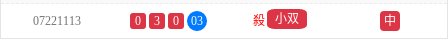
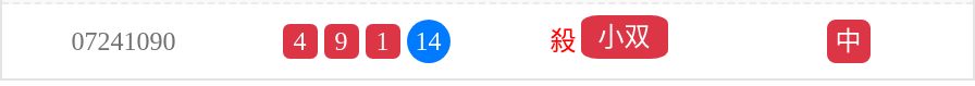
[33,14,81,28] 07221113 -> [71,26,176,57] 07241090
[135,14,141,28] 0 -> [293,26,306,57] 4
[154,14,160,28] 3 -> [335,26,348,57] 9
[173,14,179,28] 0 -> [376,26,389,57] 1
[191,14,203,28] 03 -> [415,26,441,57] 14

